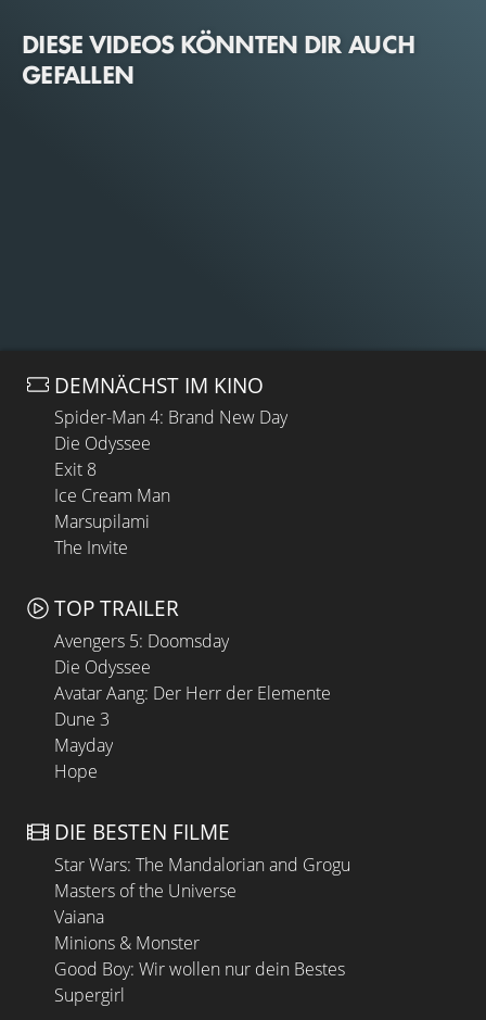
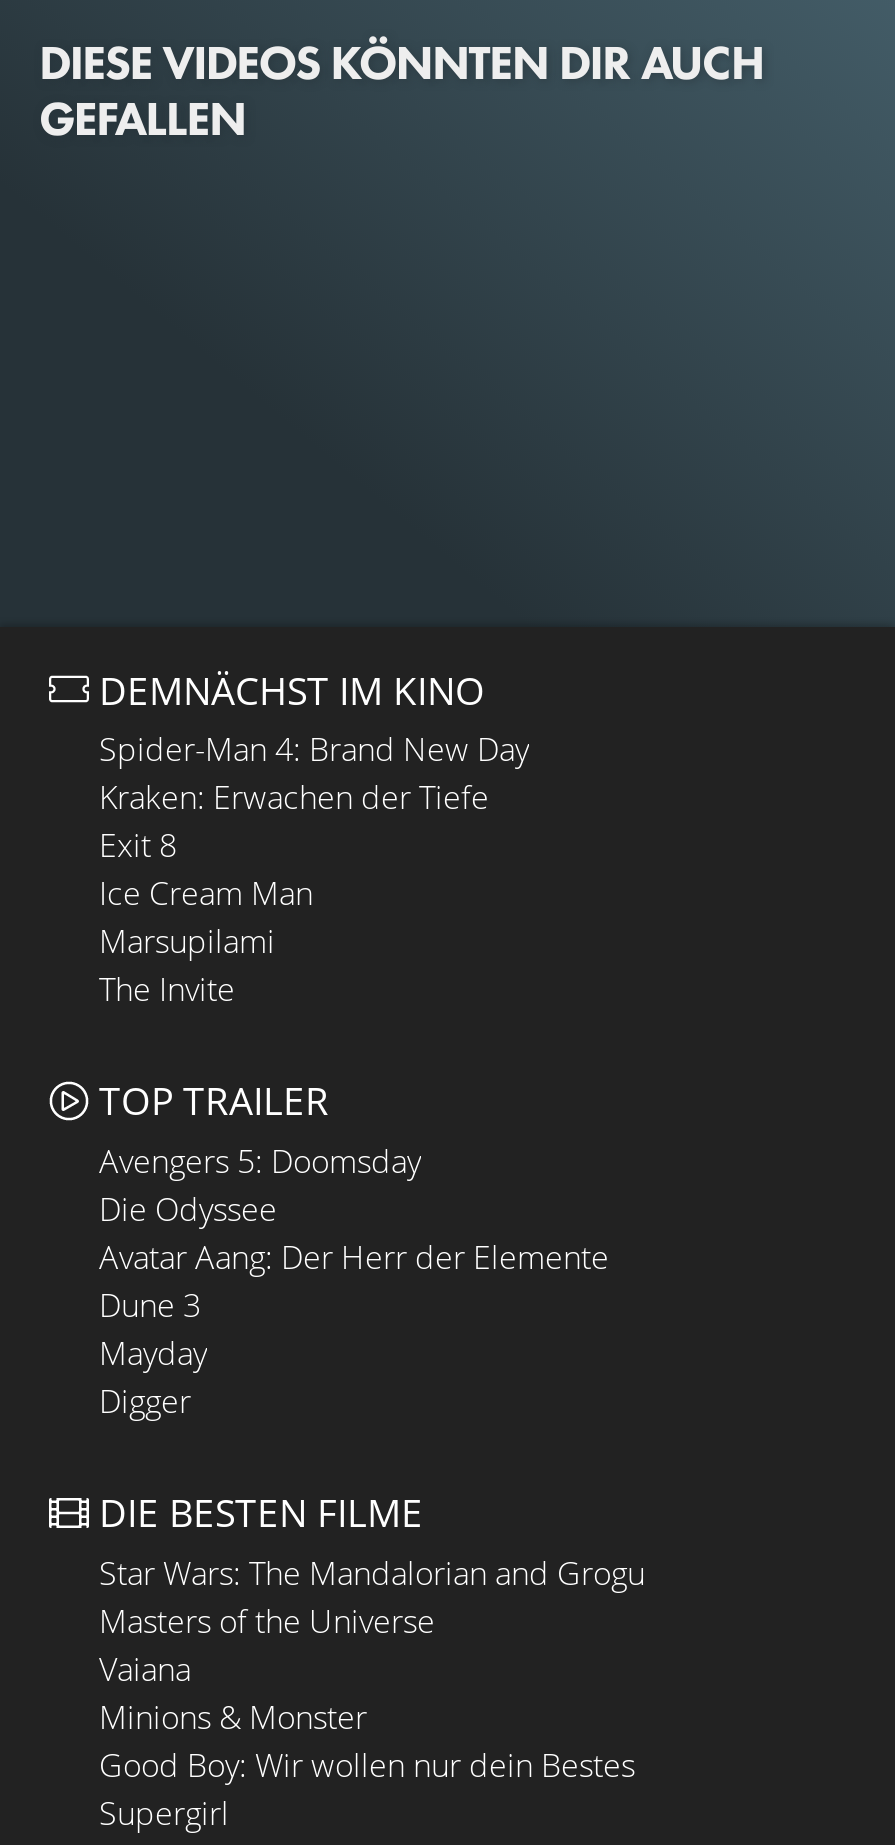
[54,432,151,455] Die Odyssee -> [99,776,489,820] Kraken: Erwachen der Tiefe
[54,759,98,783] Hope -> [99,1379,191,1423] Digger

